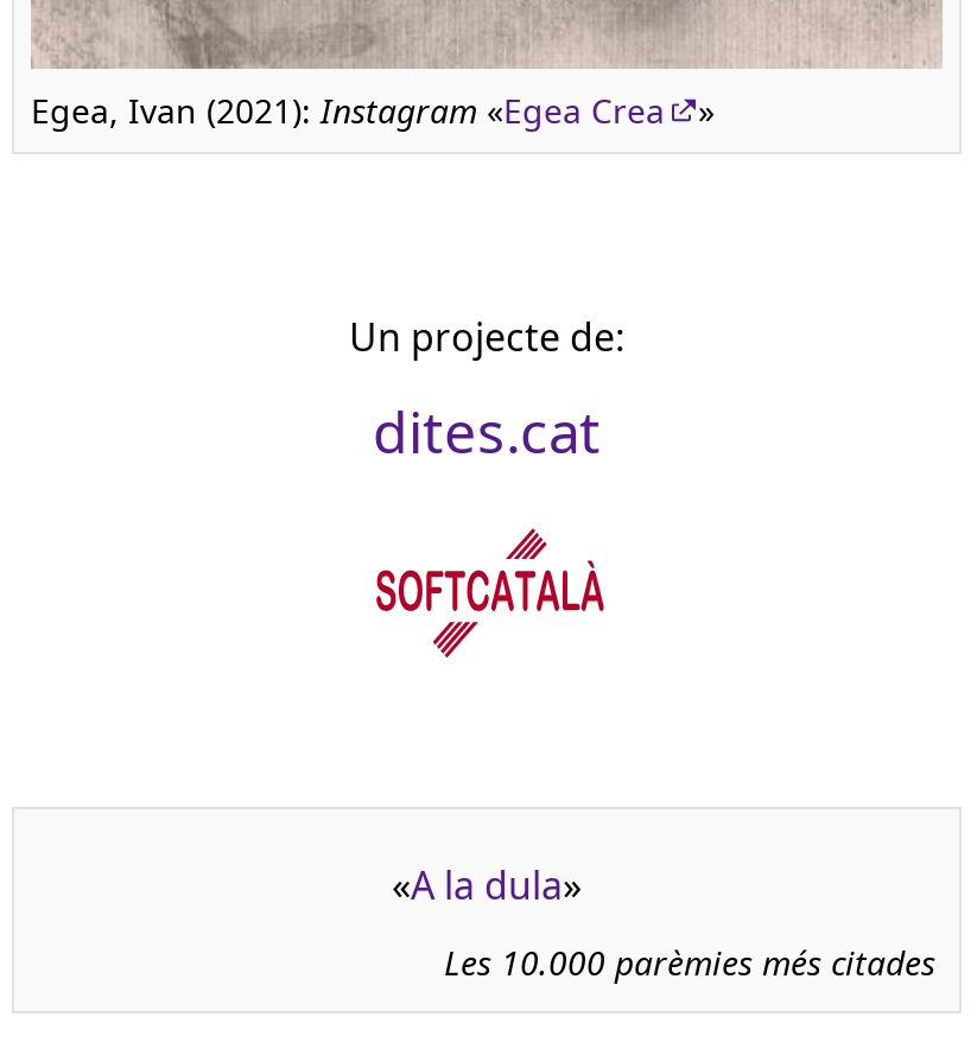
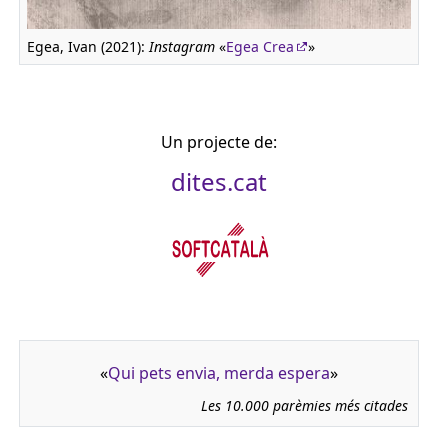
[392,859,582,911] «A la dula» -> [100,362,338,384] «Qui pets envia, merda espera»

